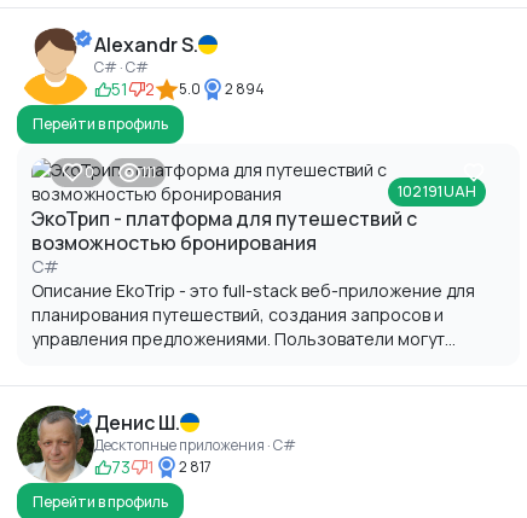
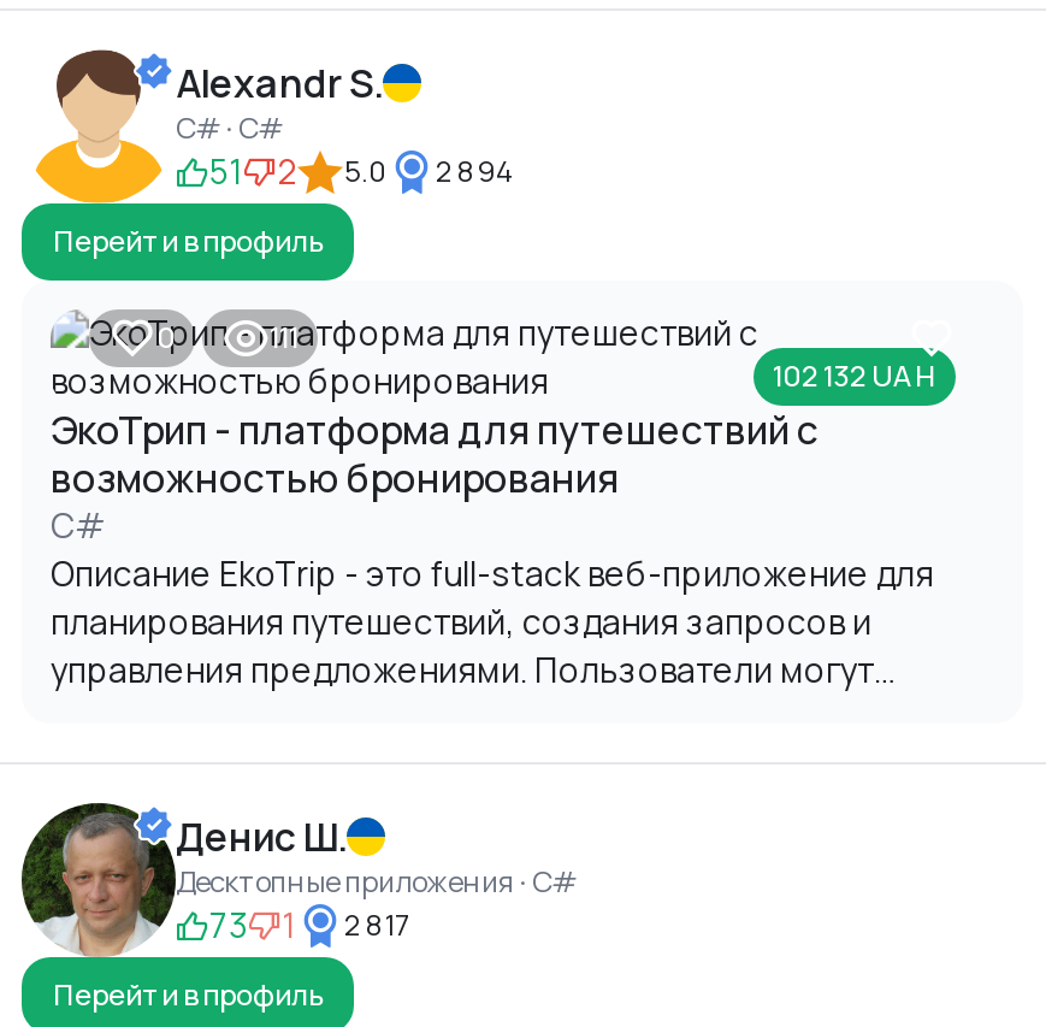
[398,181,476,202] 102 191 UAH -> [773,355,936,396] 102 132 UAH

